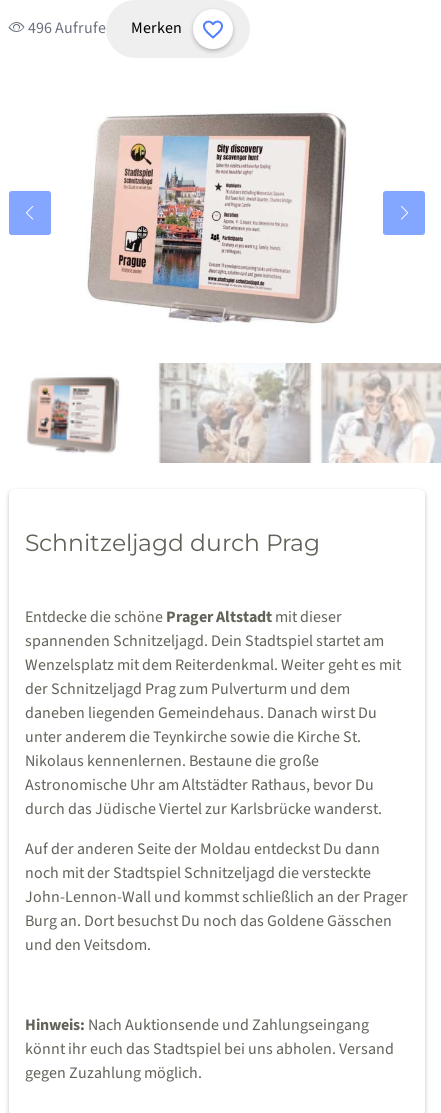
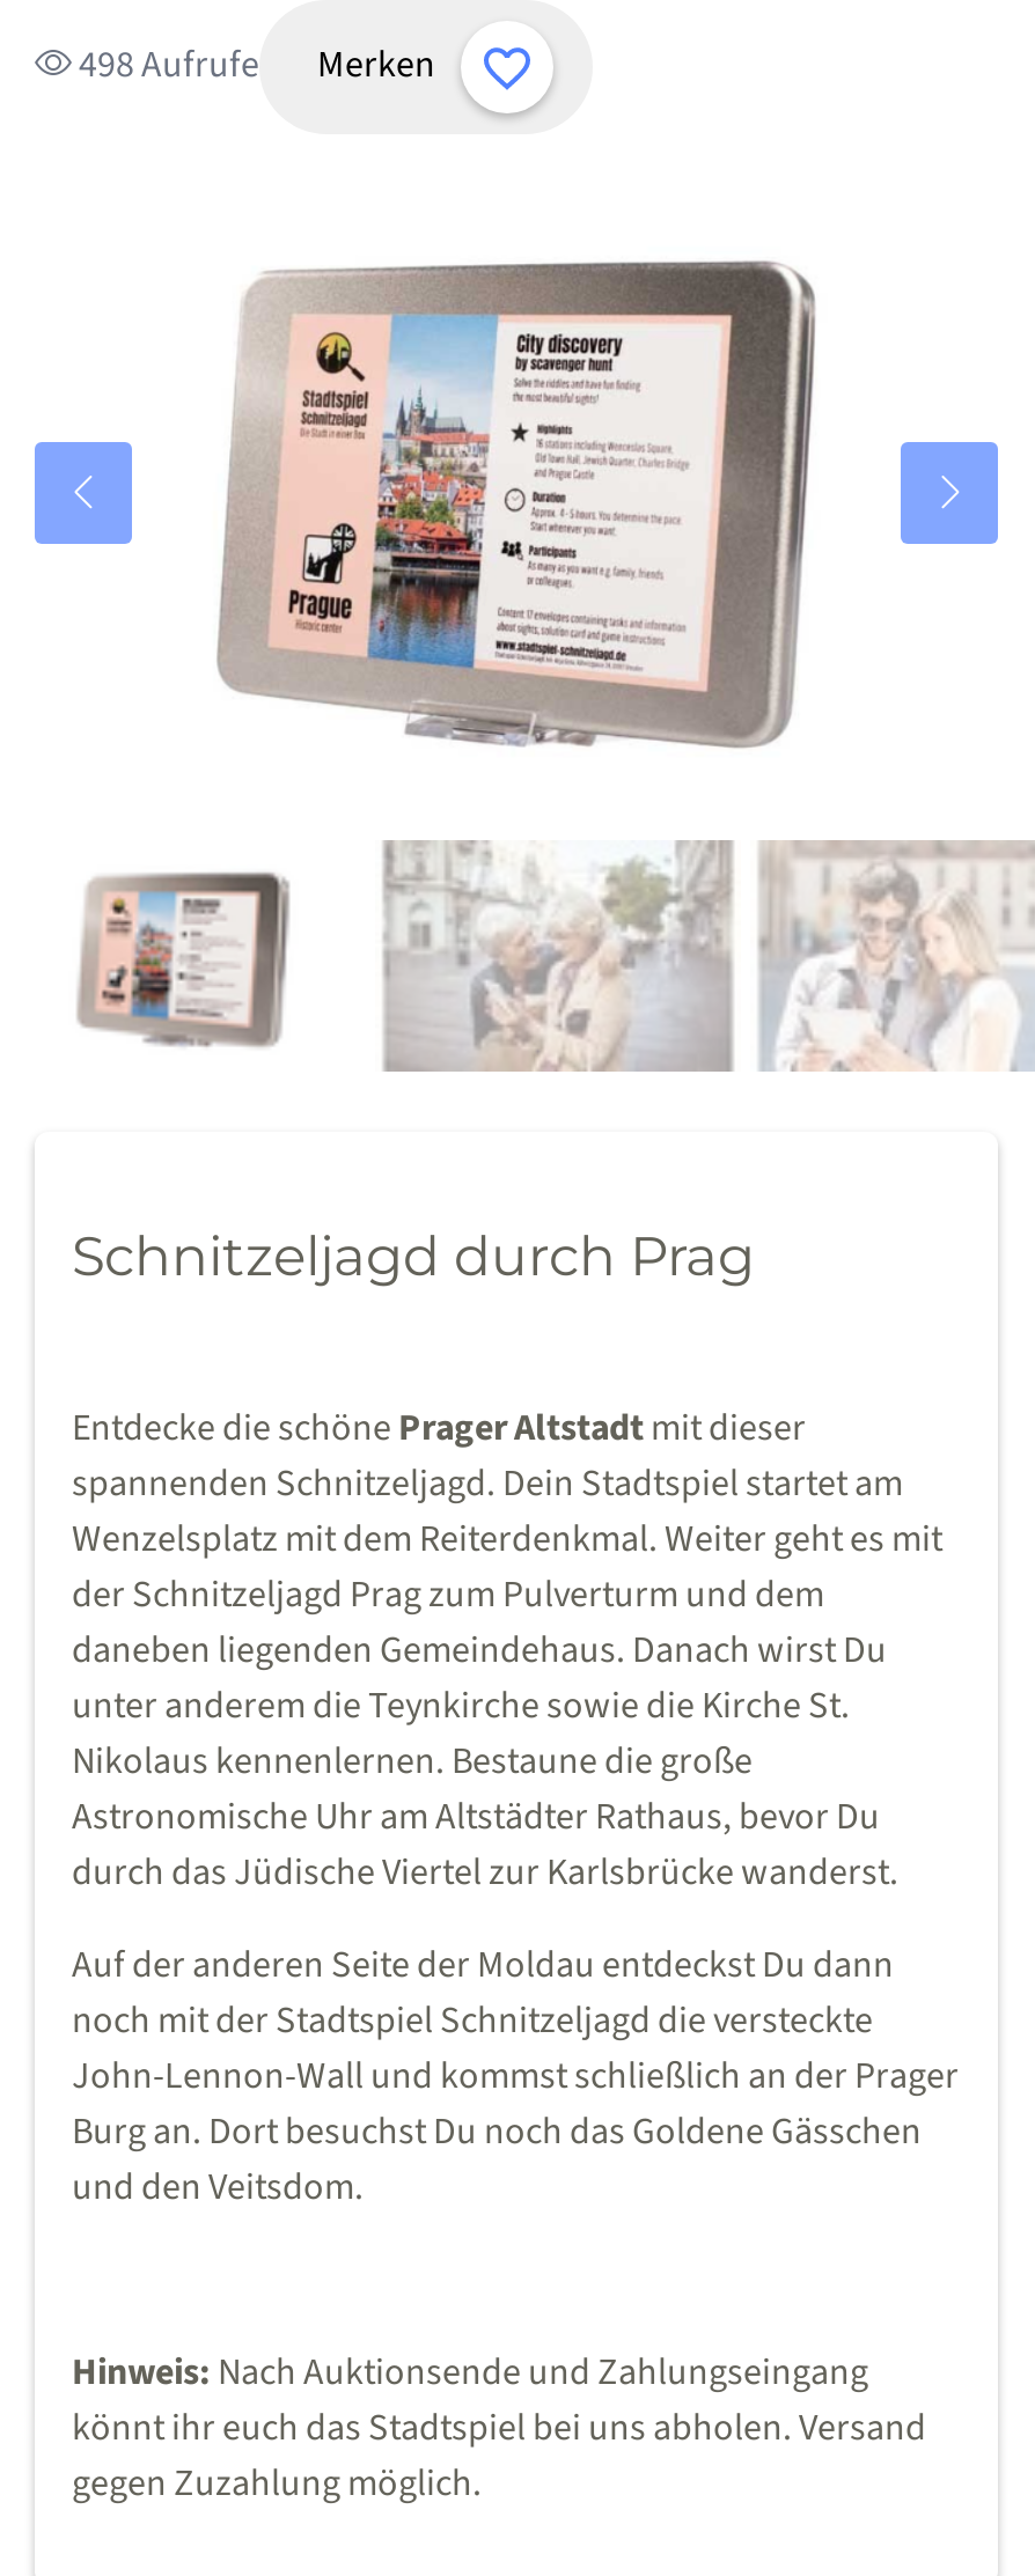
[25,17,182,39] 496 Aufrufe Merken -> [72,39,435,90] 498 Aufrufe Merken

